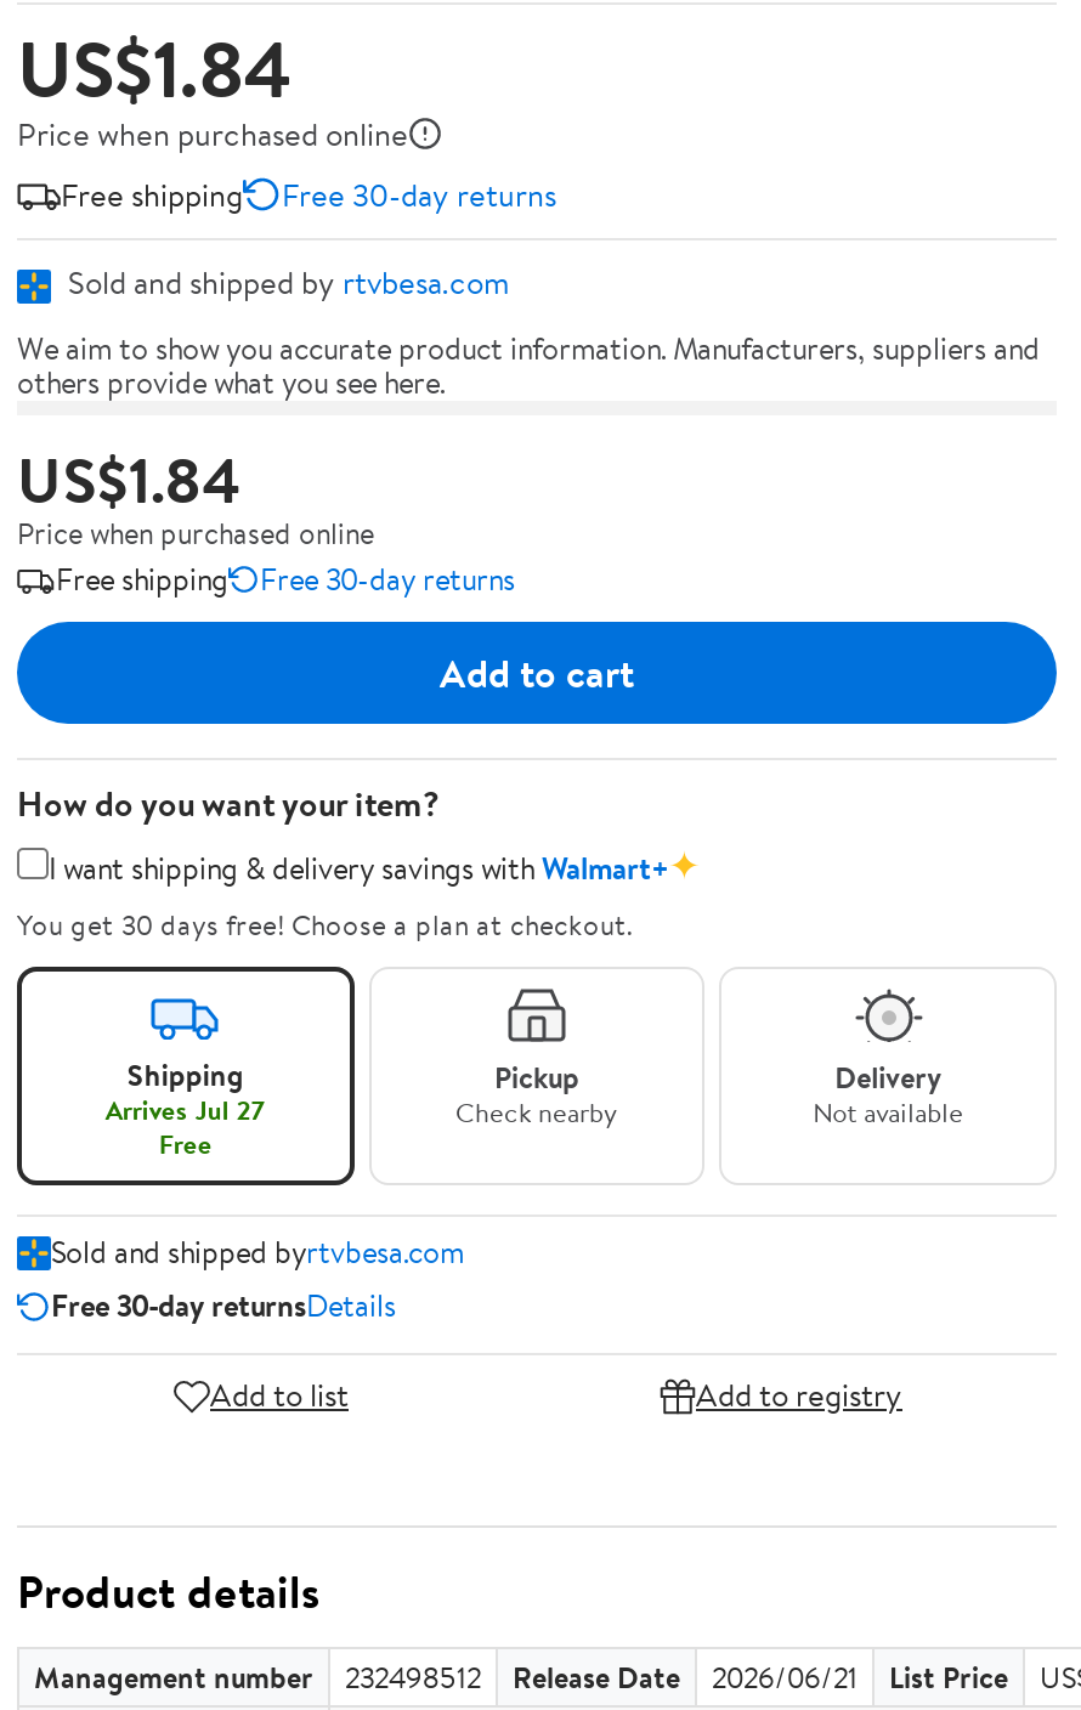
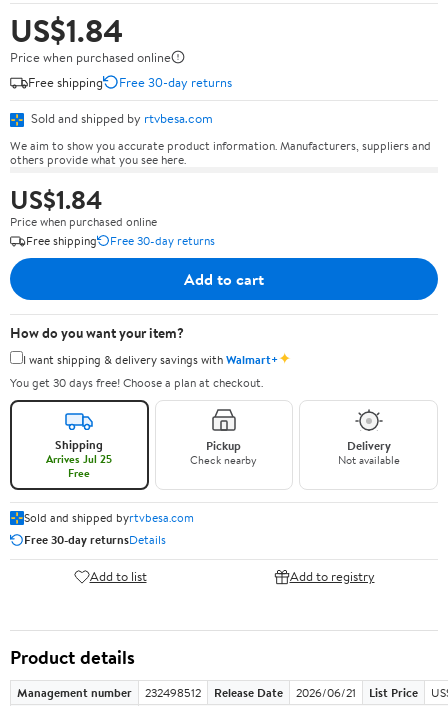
[105,1091,266,1129] Arrives Jul 27 -> [46,451,112,467] Arrives Jul 25

